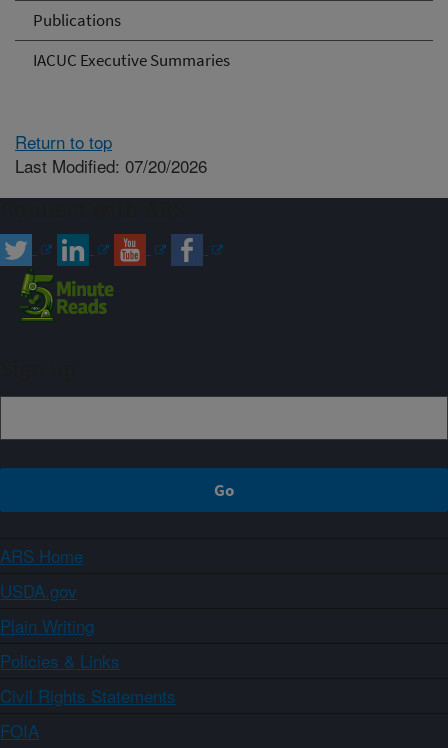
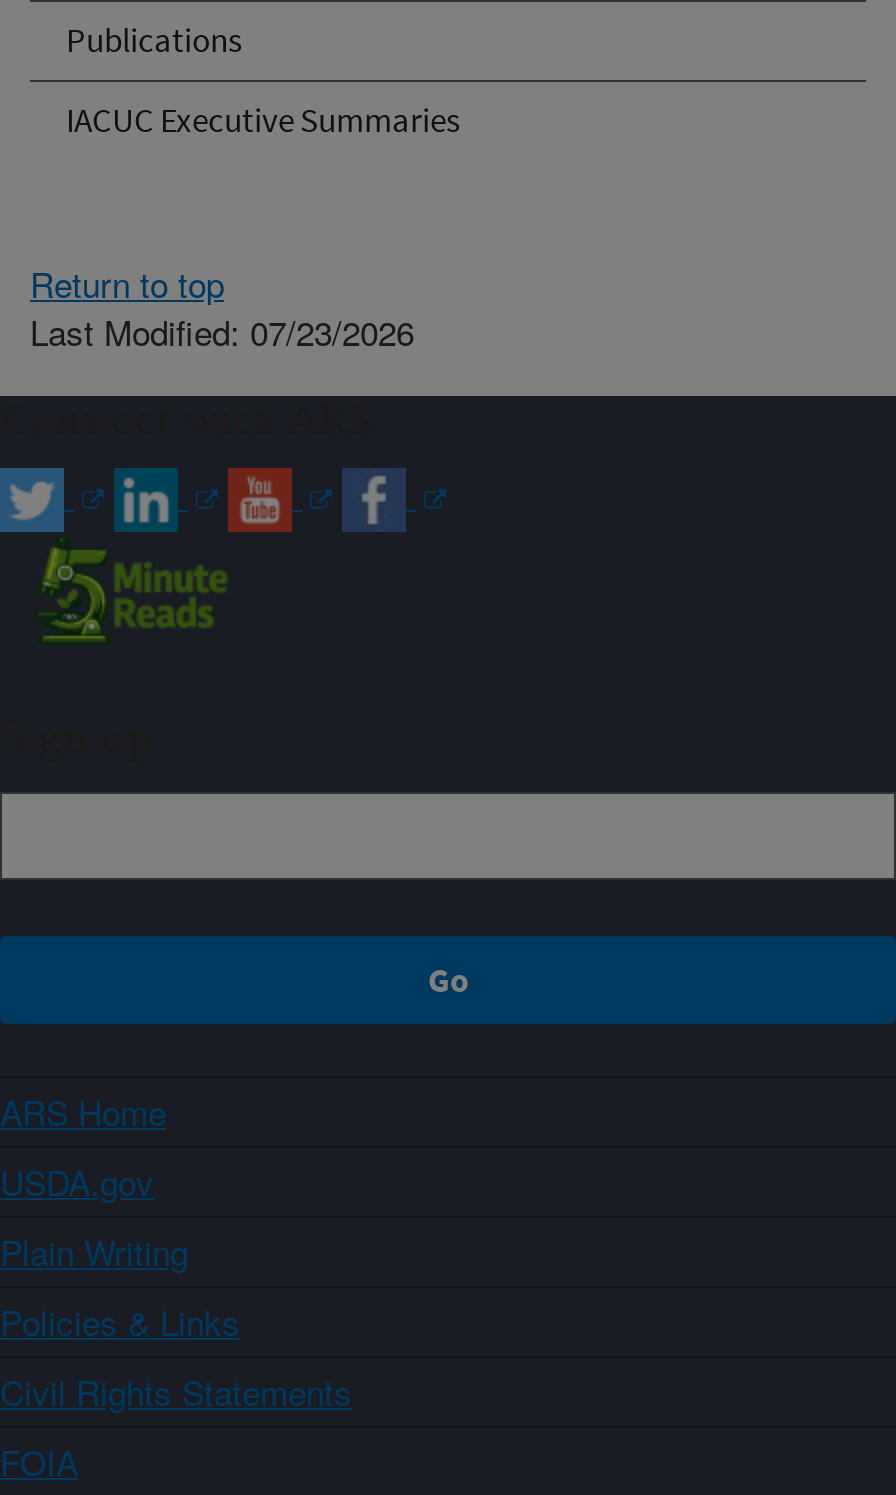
[15,152,207,177] Last Modified: 07/20/2026 -> [30,305,414,355] Last Modified: 07/23/2026

